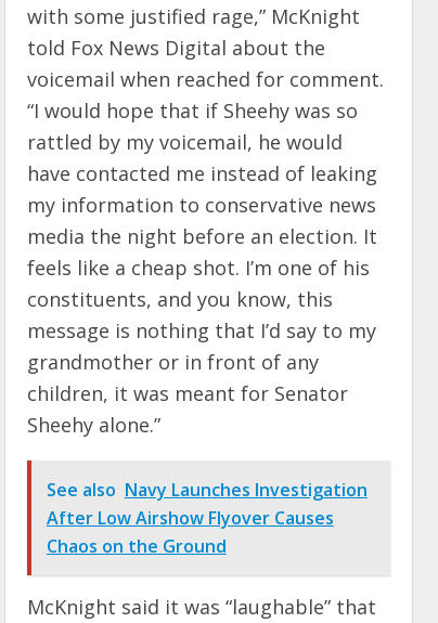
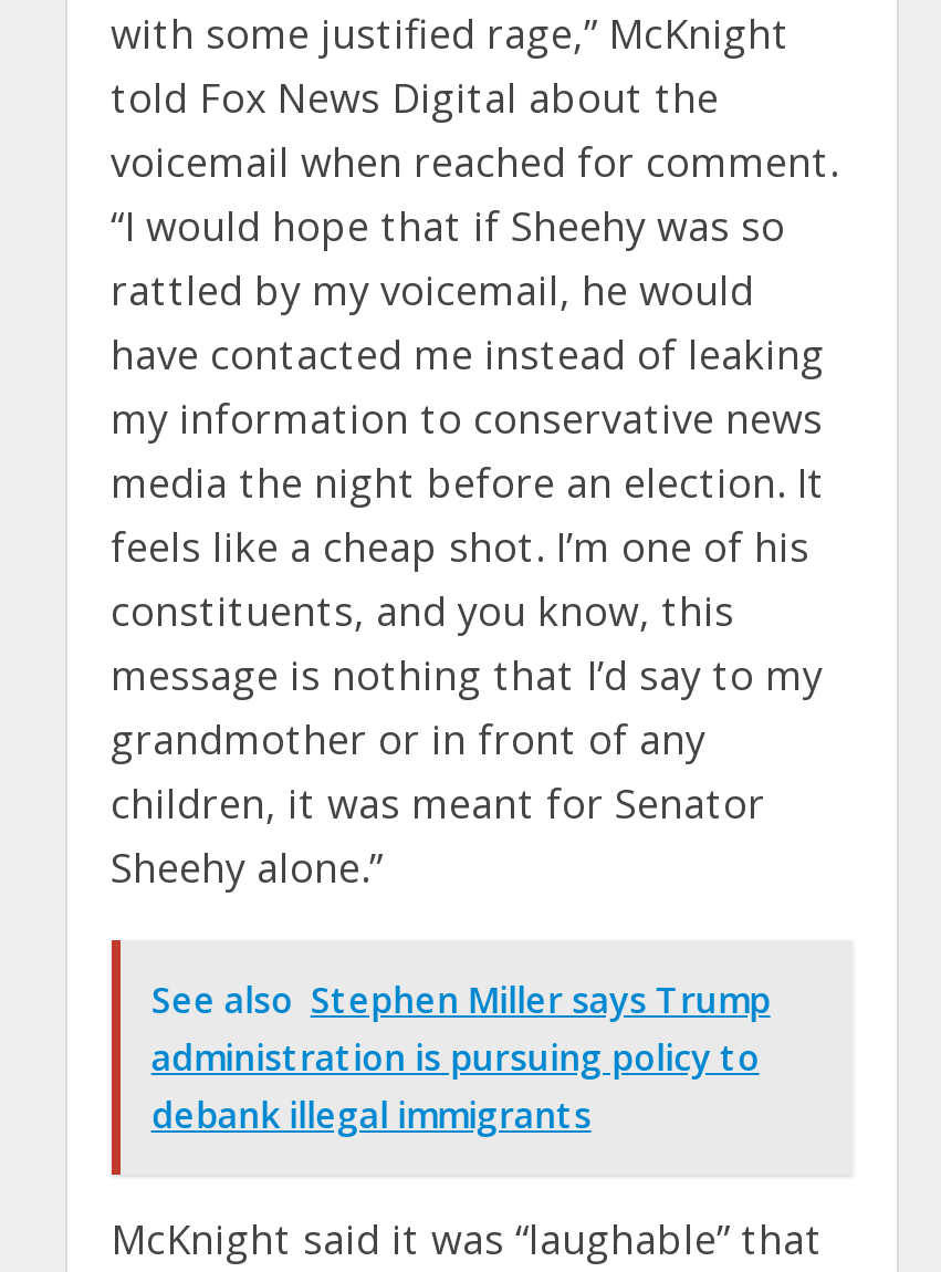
[46,478,367,558] See also Navy Launches Investigation | After Low Airshow Flyover Causes | Chaos on the Ground -> [151,976,770,1139] See also Stephen Miller says Trump | administration is pursuing policy to | debank illegal immigrants

